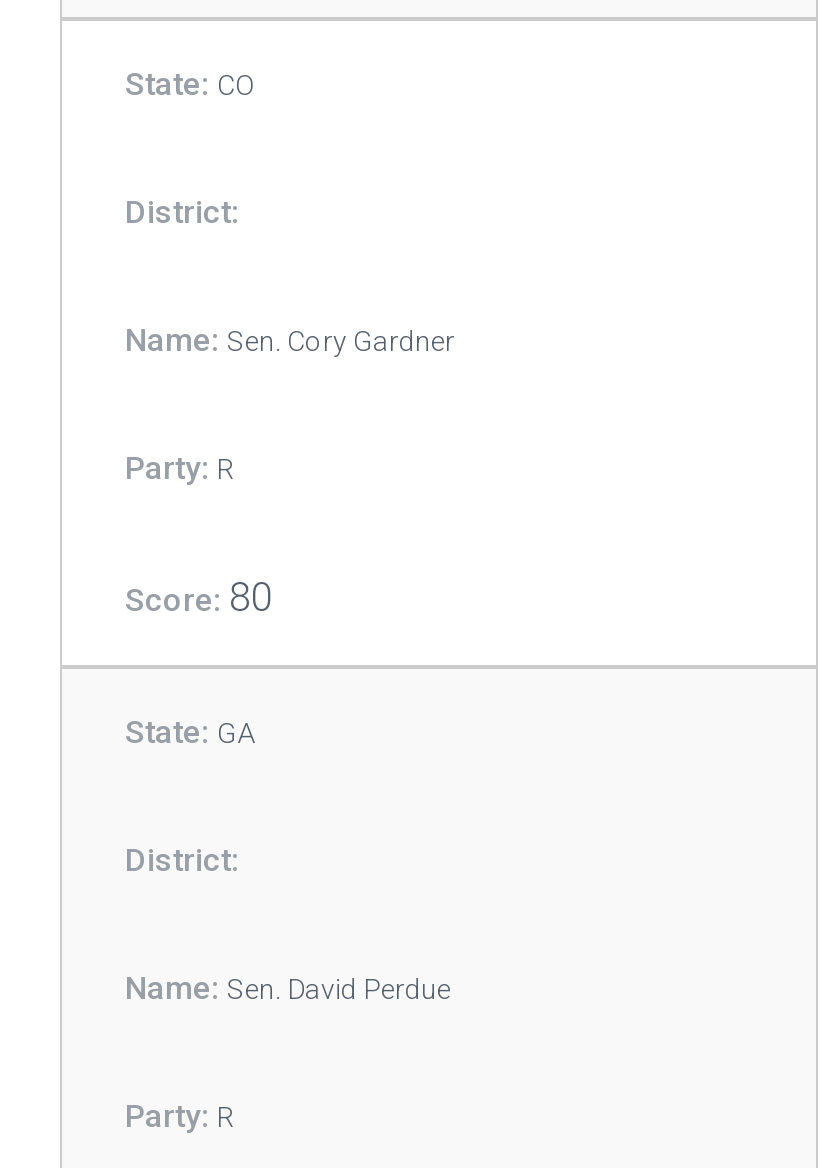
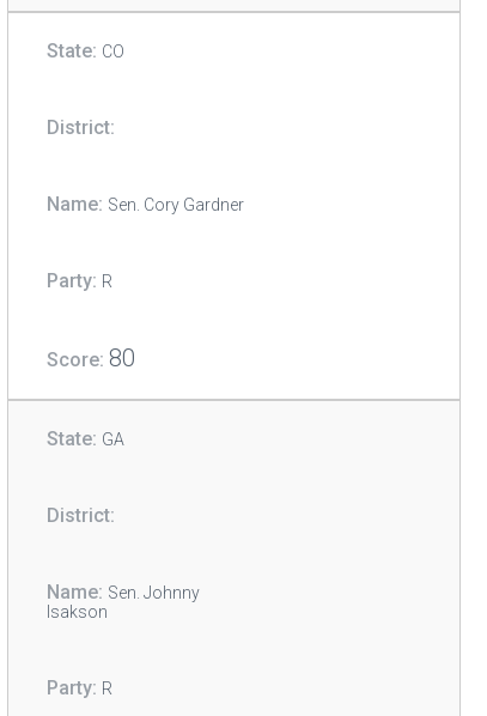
[227,973,451,1005] Sen. David Perdue -> [46,583,199,621] Sen. Johnny | Isakson

